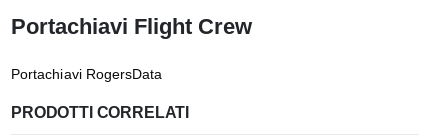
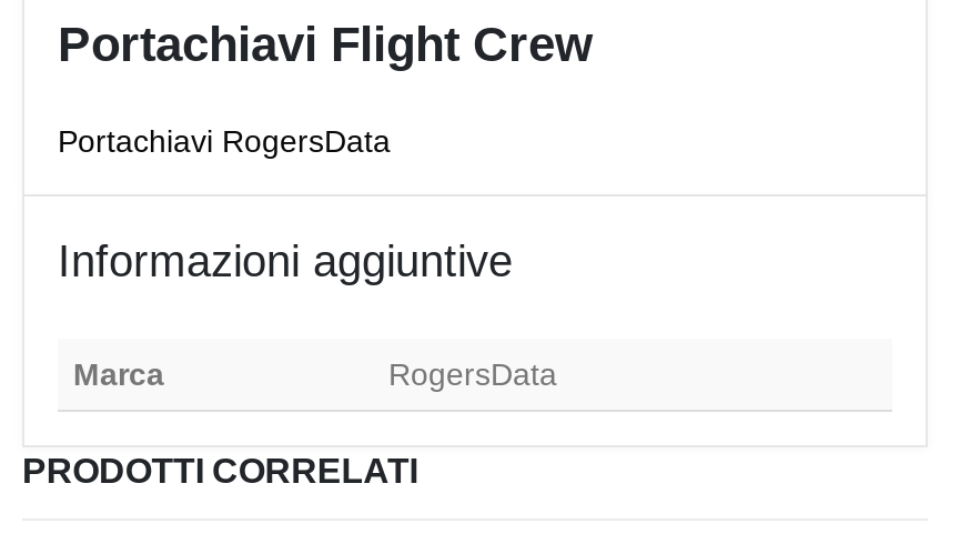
none -> [58,236,557,392] Informazioni aggiuntive | Marca | RogersData

